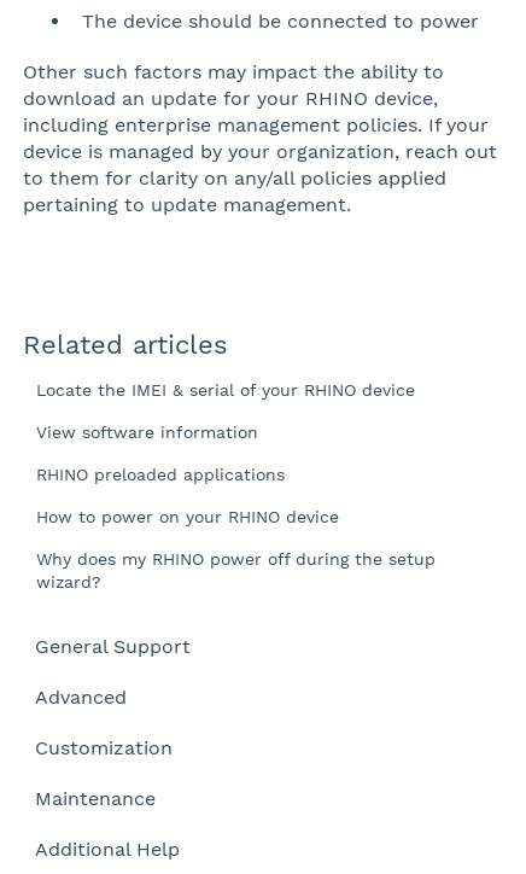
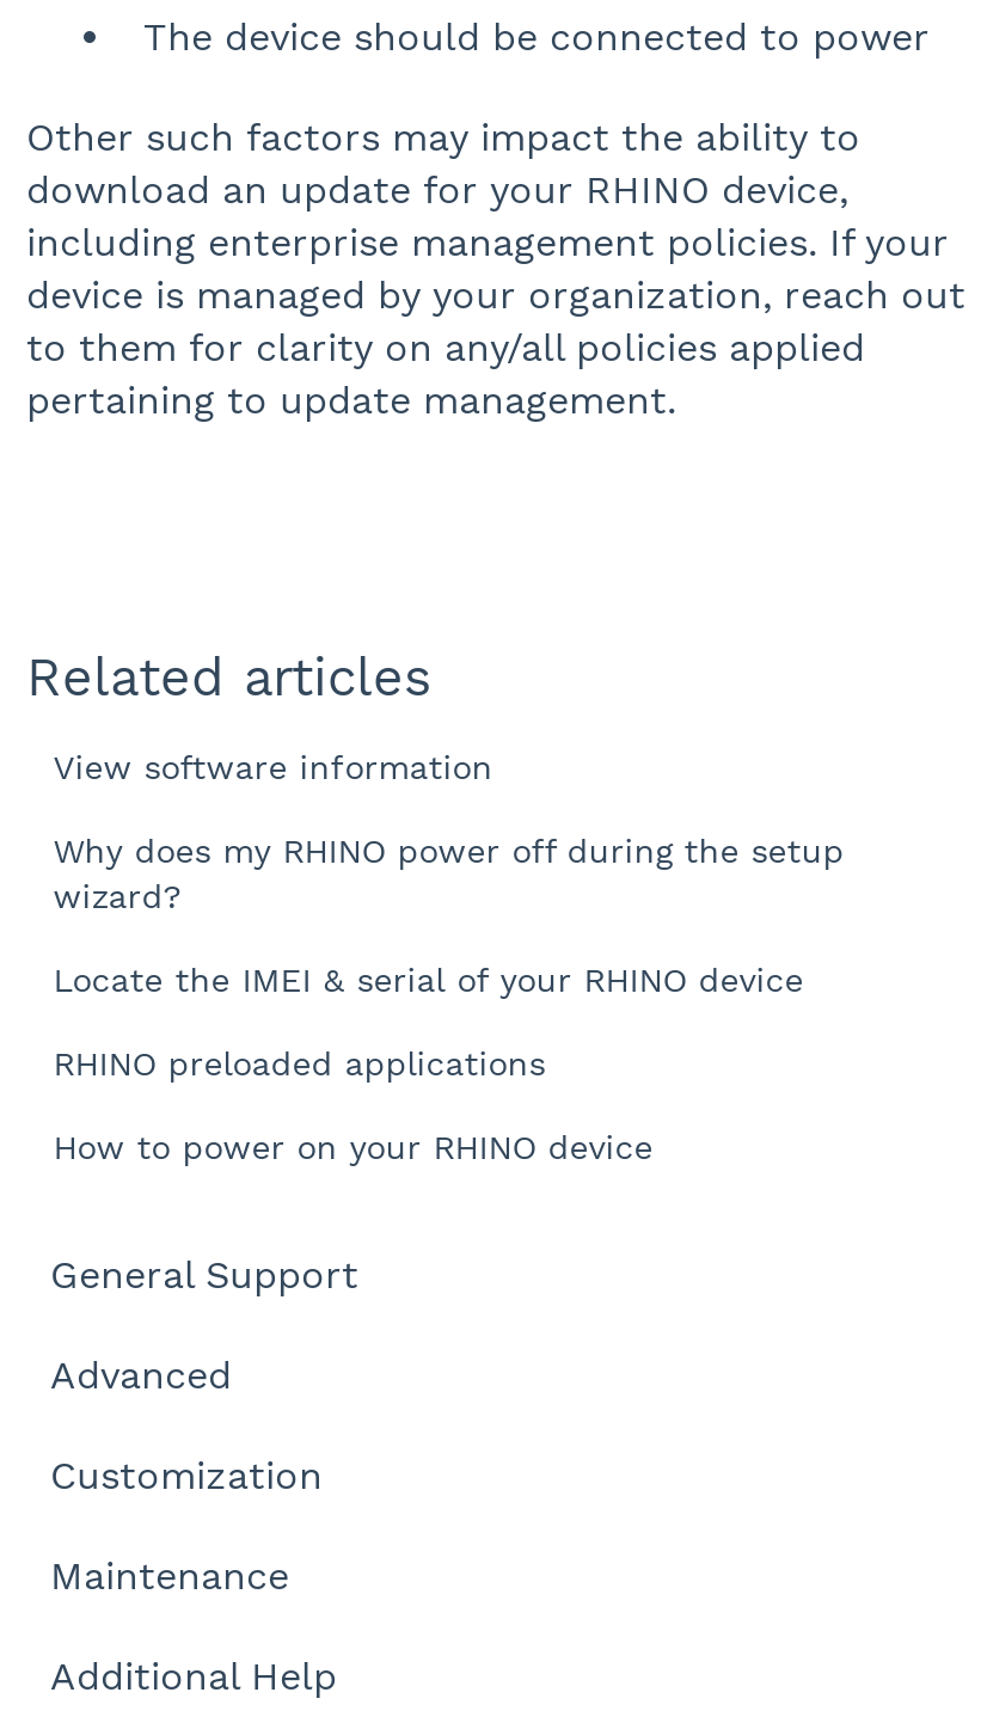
moved [36,381,415,400] -> [53,962,803,1000]: Locate the IMEI & serial of your RHINO device
moved [36,423,258,442] -> [53,749,493,787]: View software information
moved [36,465,339,527] -> [53,1045,653,1167]: RHINO preloaded applications | How to power on your RHINO device
moved [36,550,436,592] -> [53,833,844,916]: Why does my RHINO power off during the setup | wizard?

